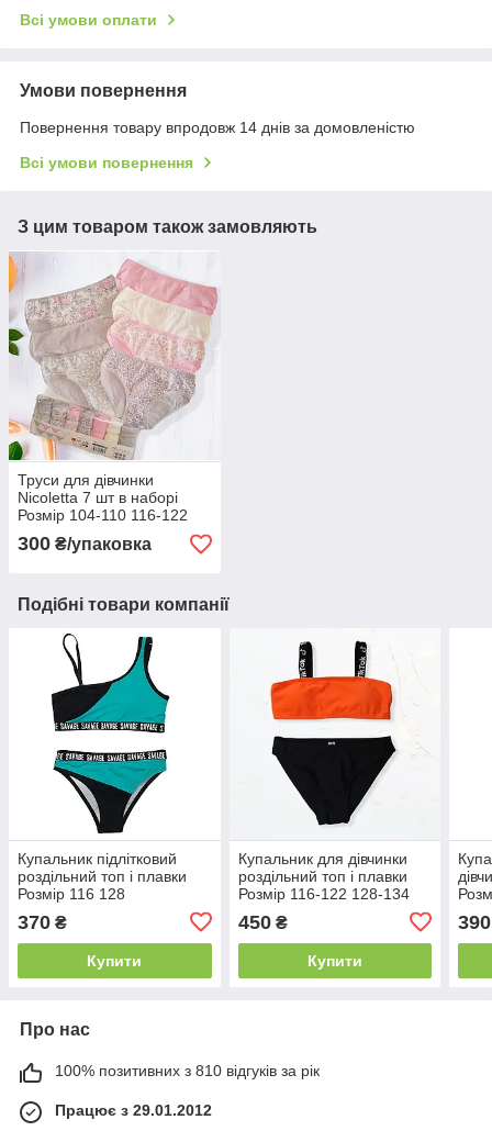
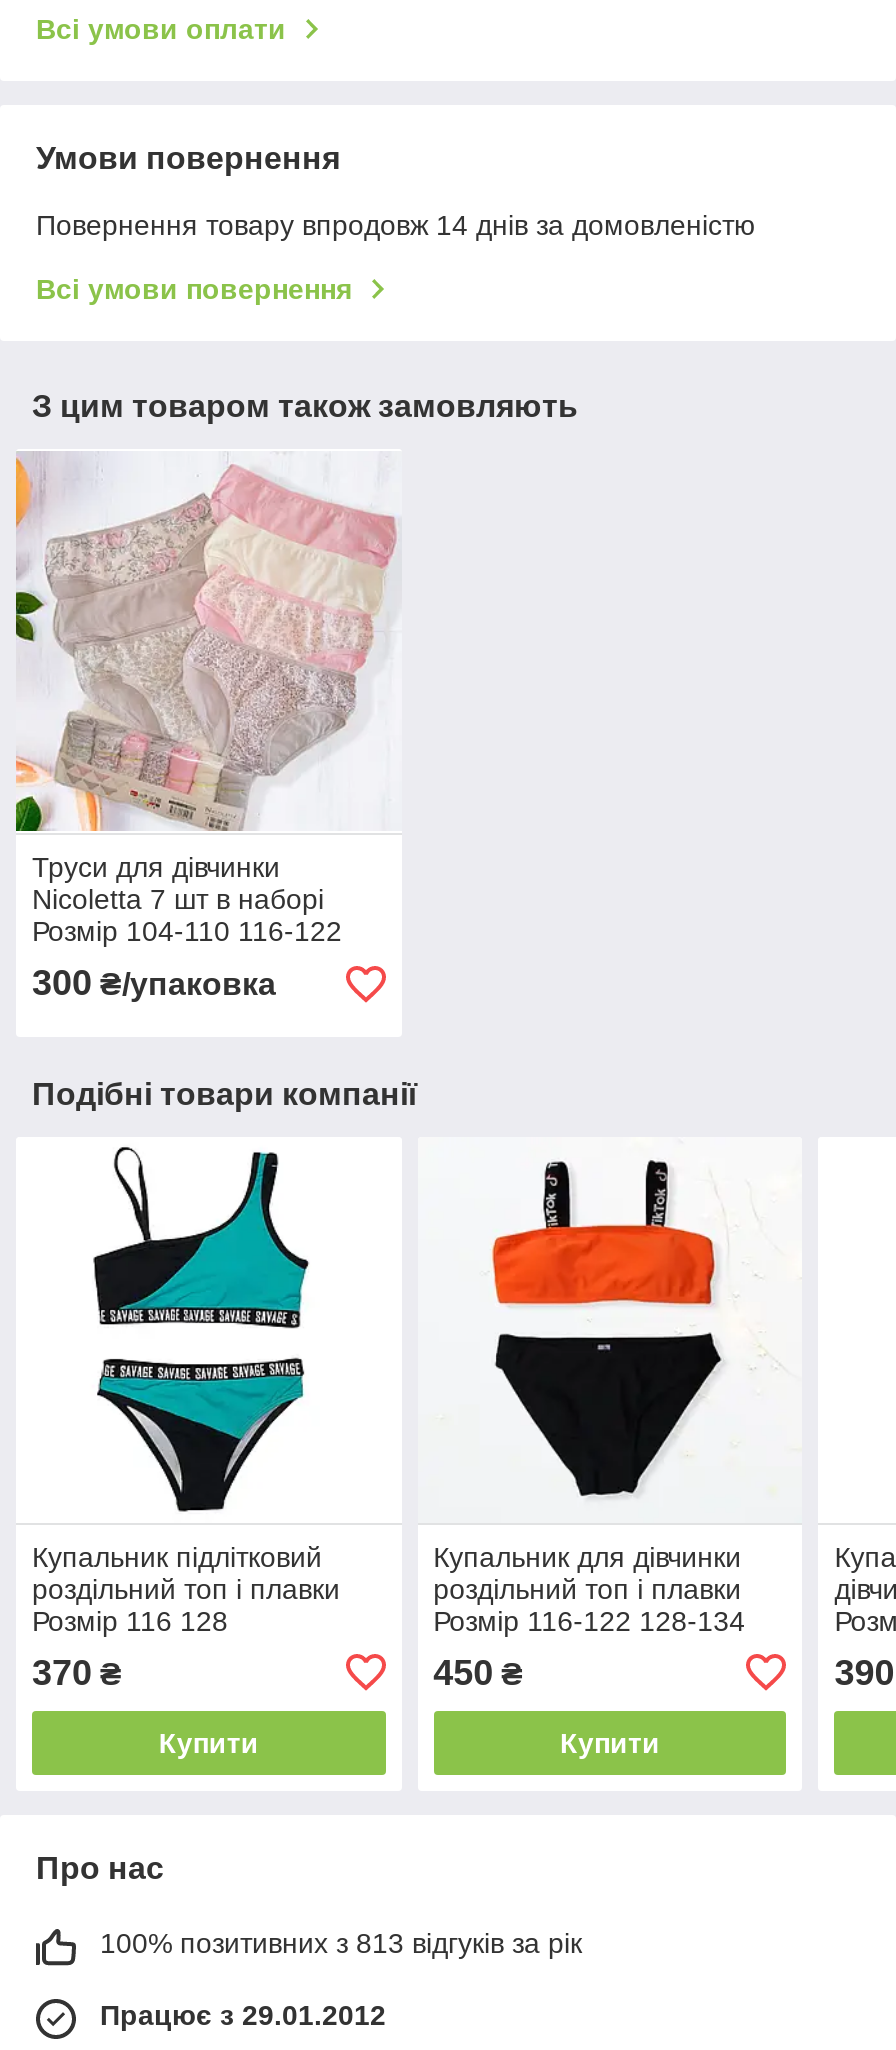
[55,1062,320,1079] 100% позитивних з 810 відгуків за рік -> [100,1927,582,1959] 100% позитивних з 813 відгуків за рік

